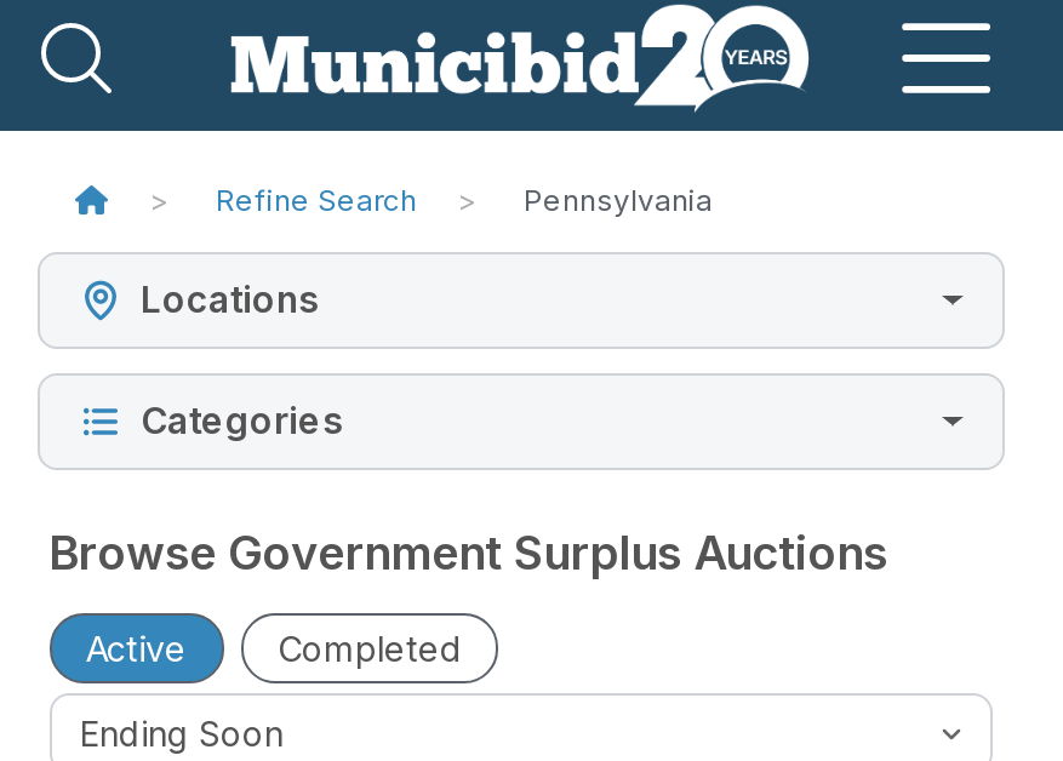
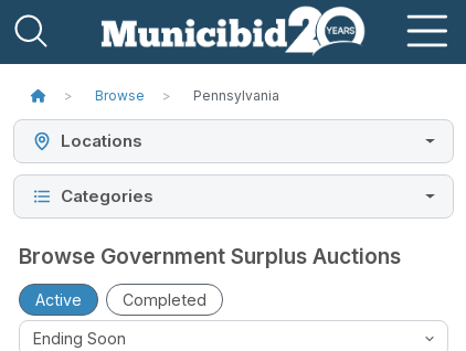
[216,182,417,218] Refine Search -> [94,87,144,104] Browse

